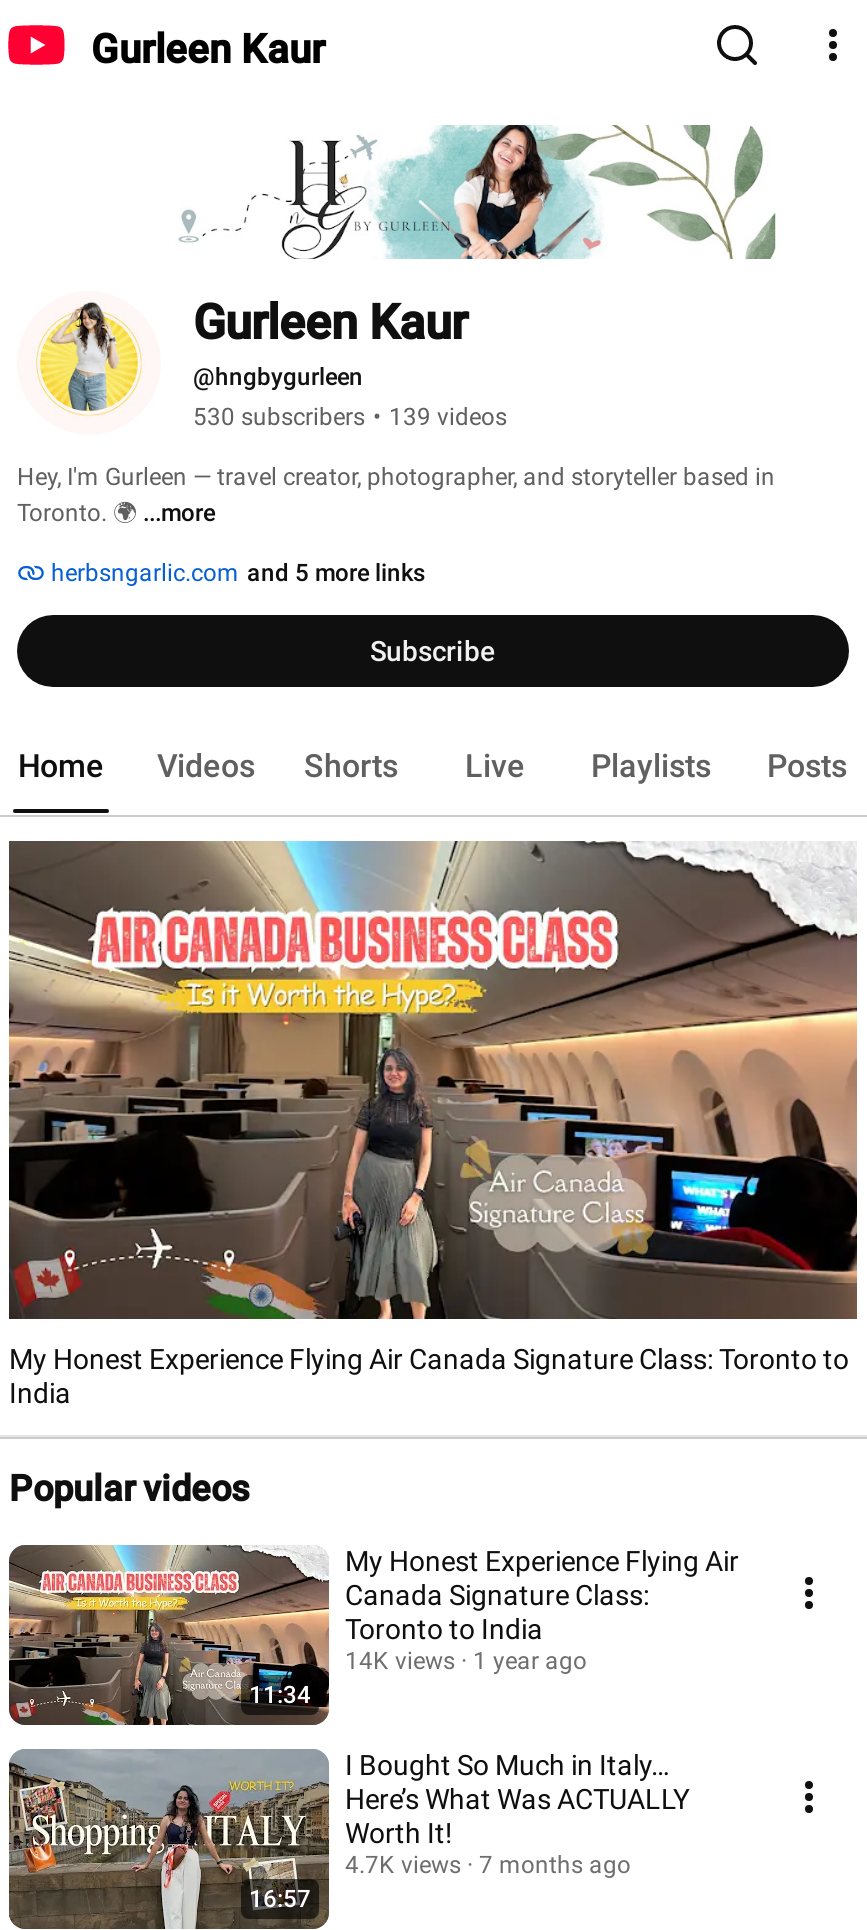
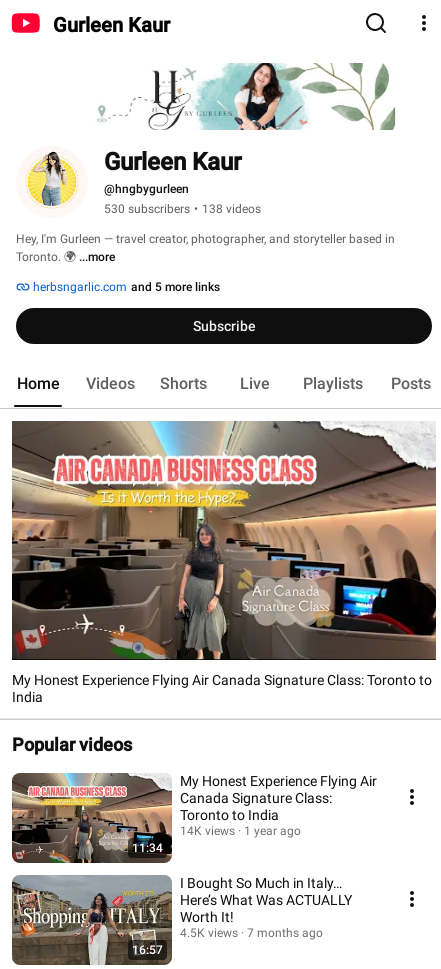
[193,403,507,431] 530 subscribers • 139 videos -> [104,202,261,216] 530 subscribers • 138 videos
[345,1850,631,1878] 4.7K views 7 months ago -> [180,925,323,939] 4.5K views 7 months ago

